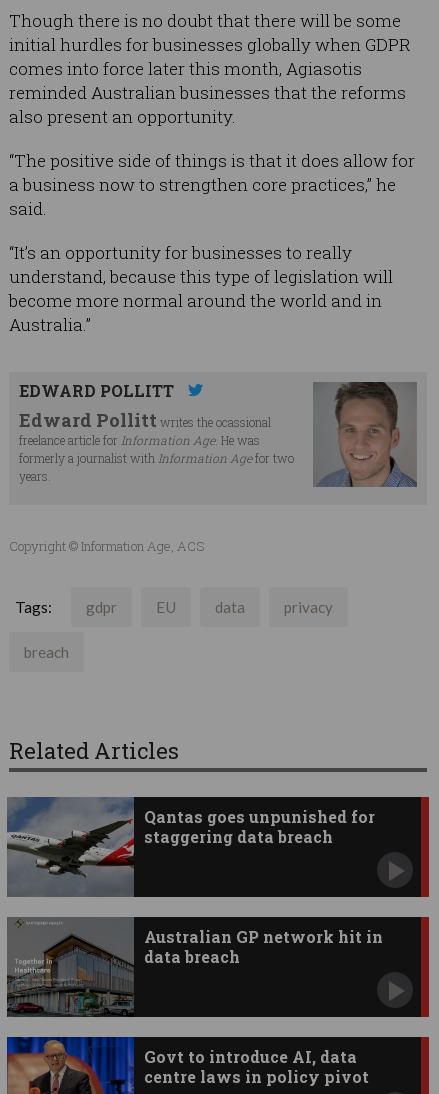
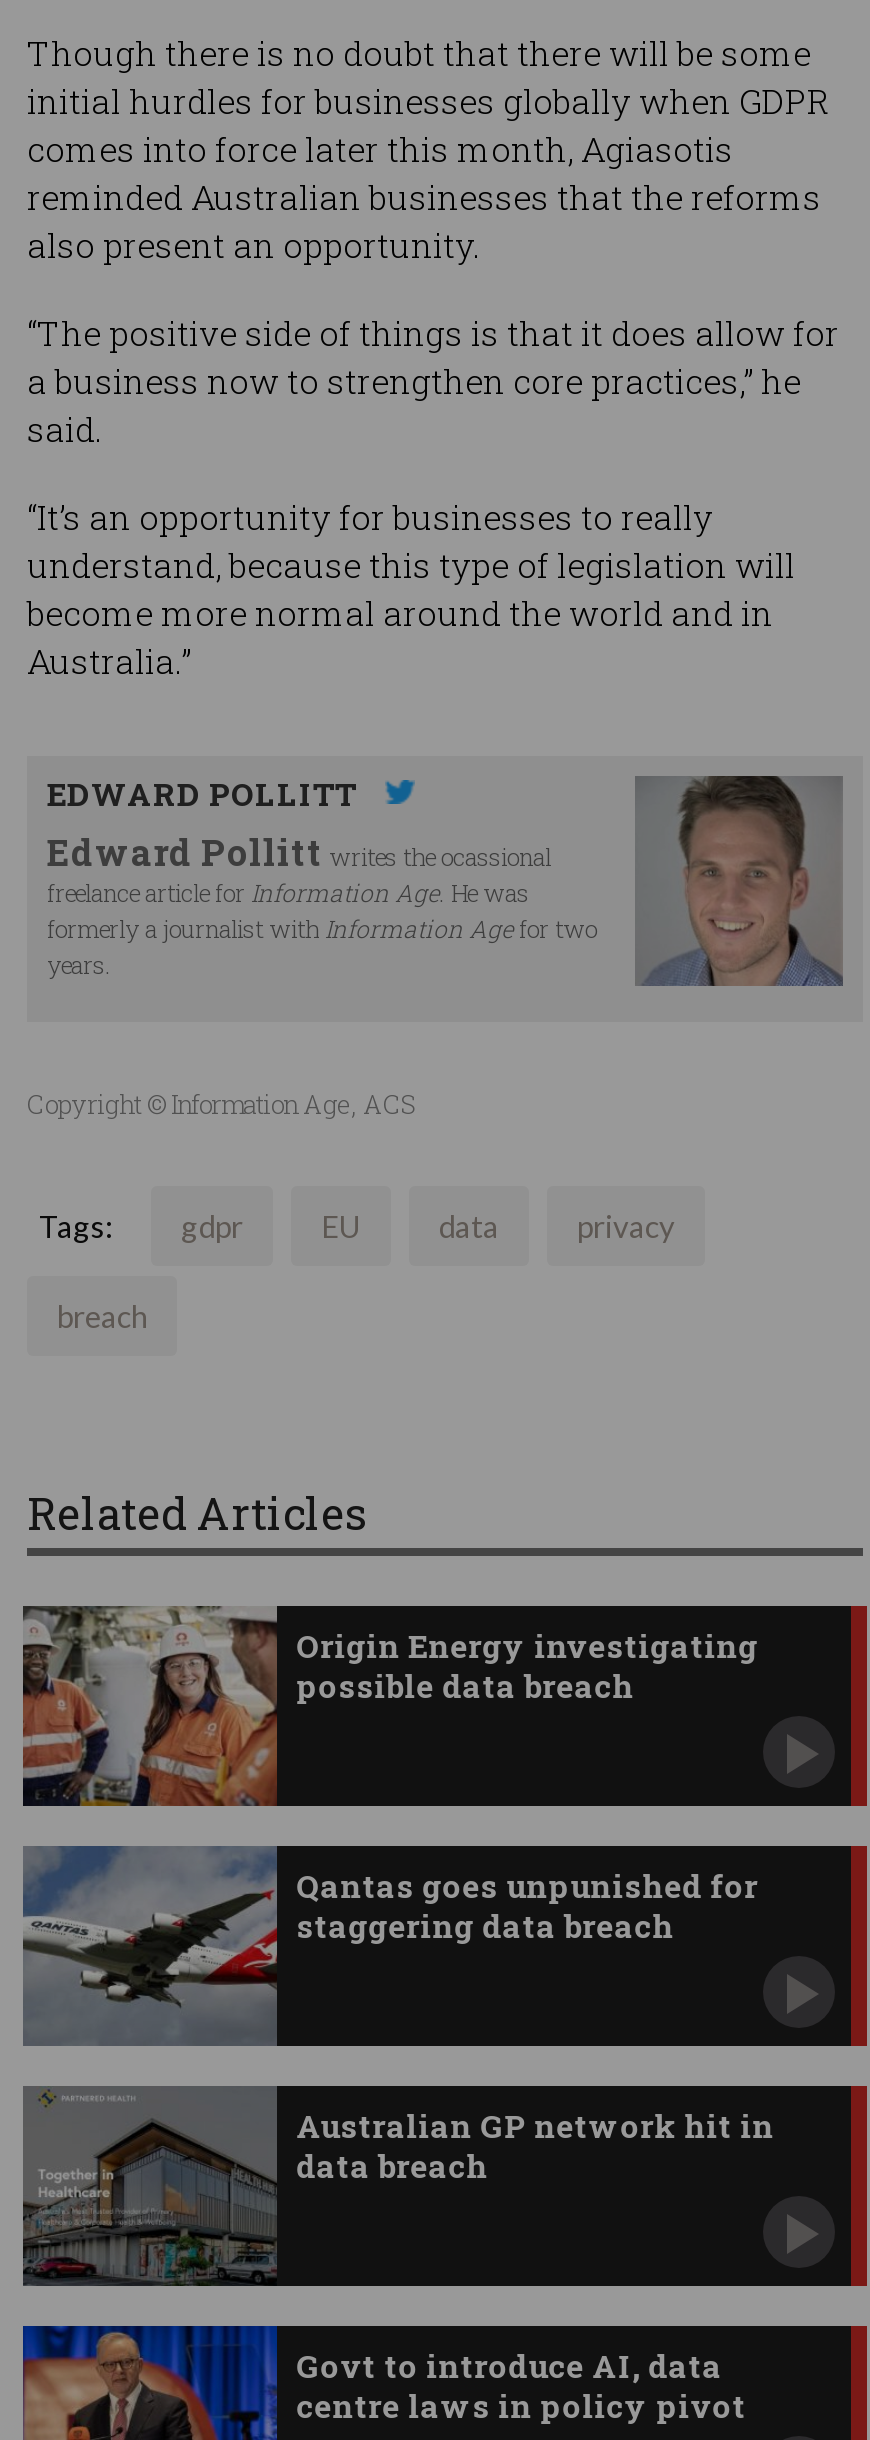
none -> [21,1606,758,1808] [image] | Origin Energy investigating | possible data breach

